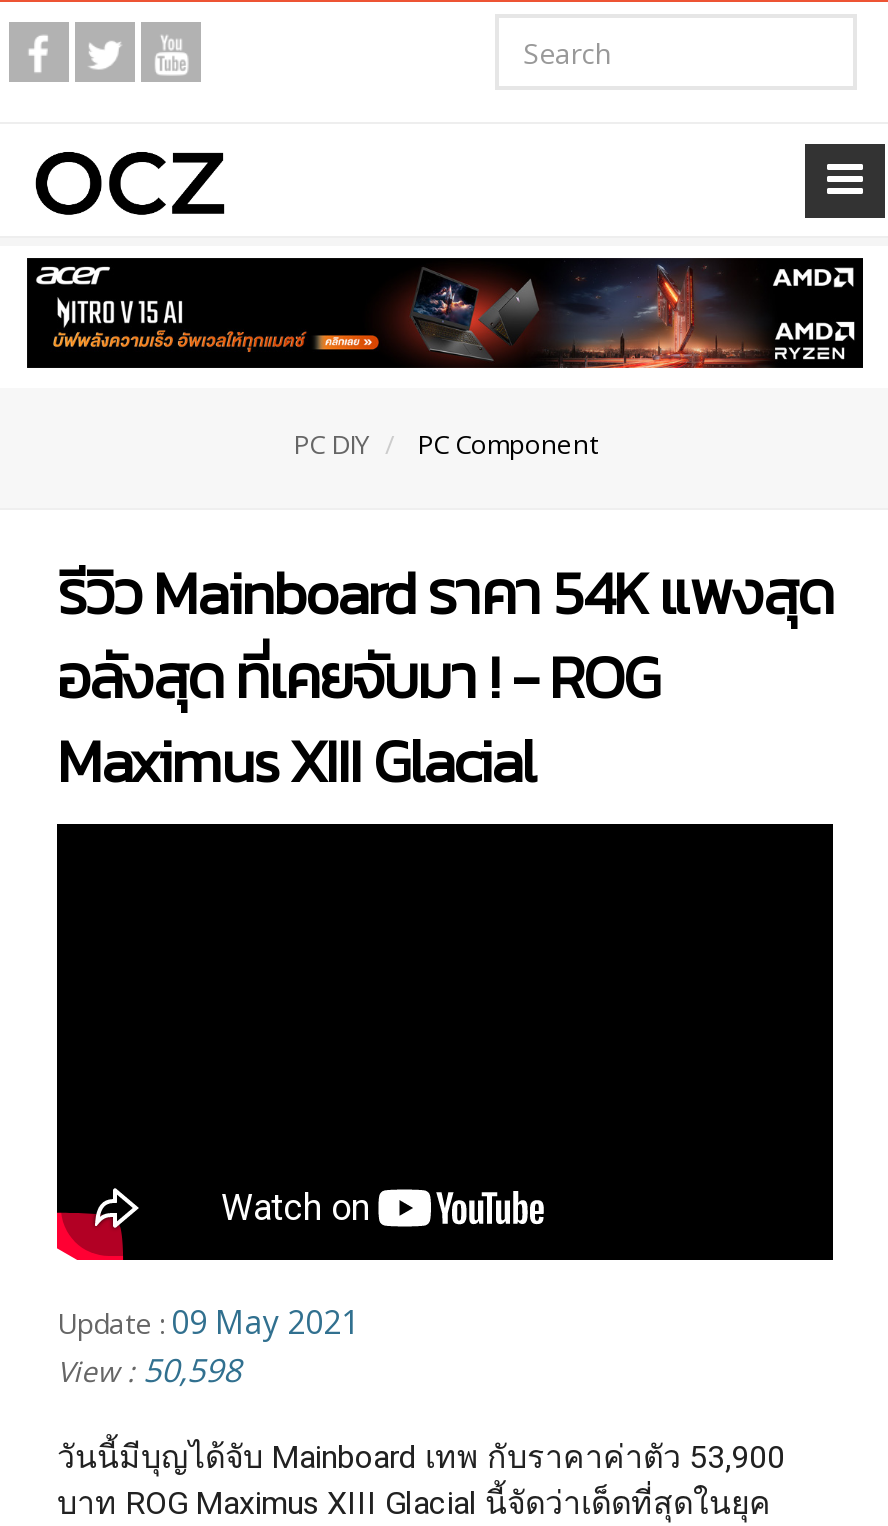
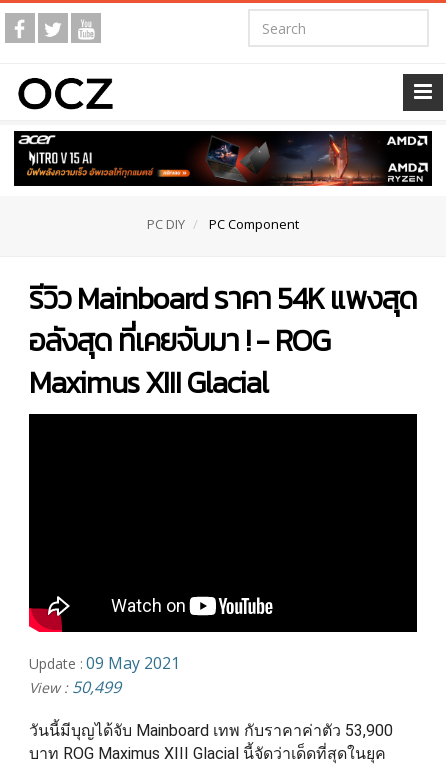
[57,1348,241,1392] View : 50,598 -> [29,676,121,698] View : 50,499

